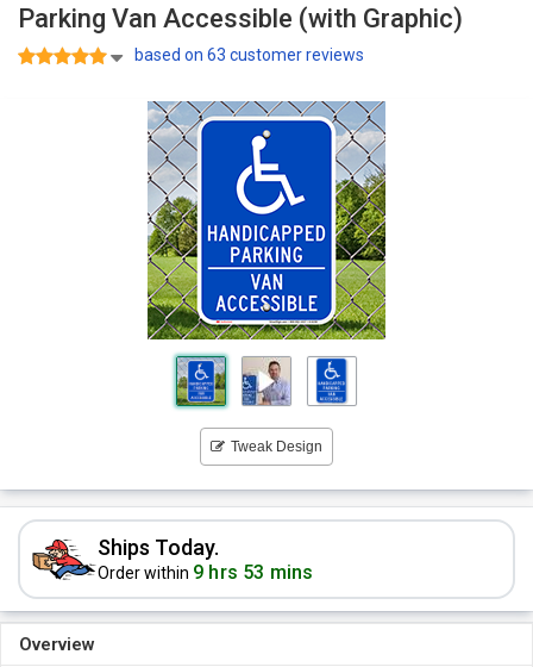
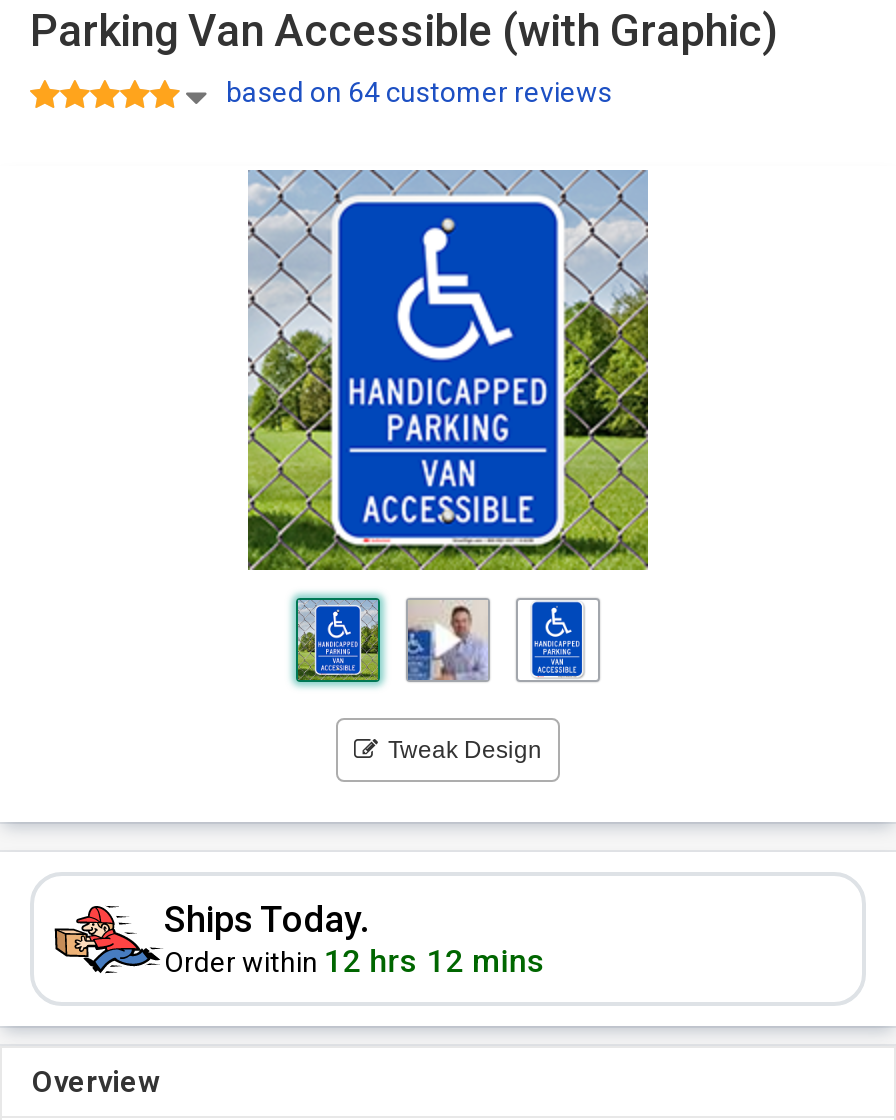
[134,45,364,64] based on 63 customer reviews -> [226,76,612,108] based on 64 customer reviews
[98,561,314,584] Order within 9 hrs 53 mins -> [164,942,546,980] Order within 12 hrs 12 mins

